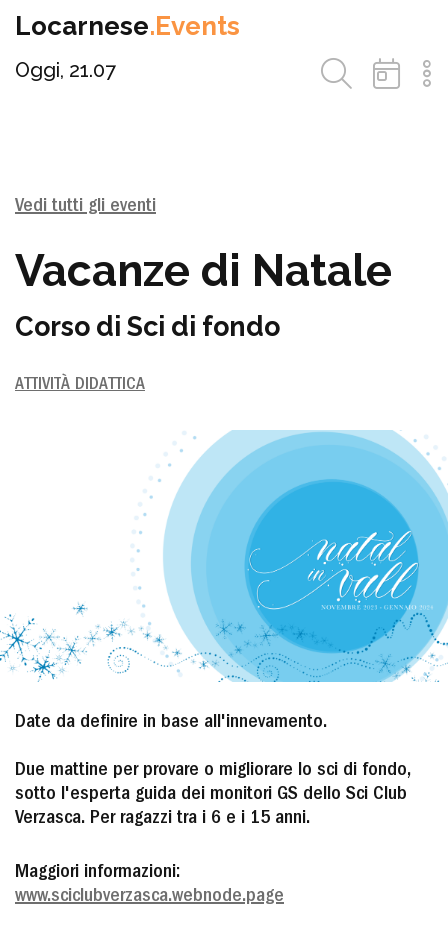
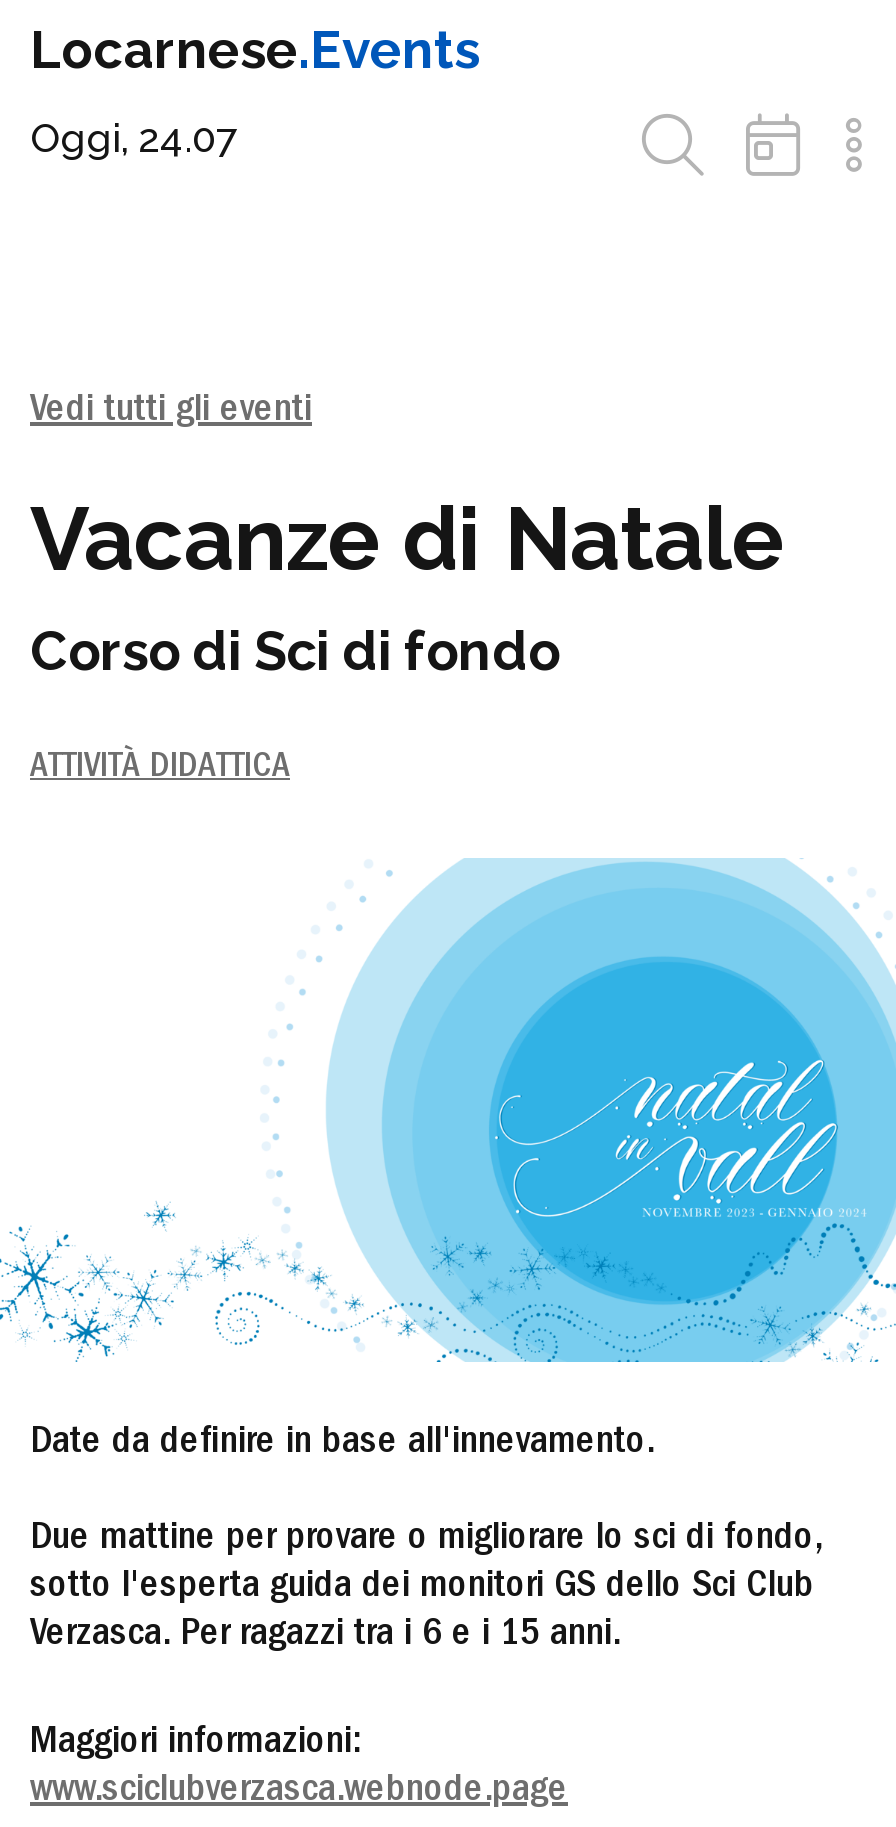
[15,58,116,82] Oggi, 21.07 -> [30,114,238,162] Oggi, 24.07

